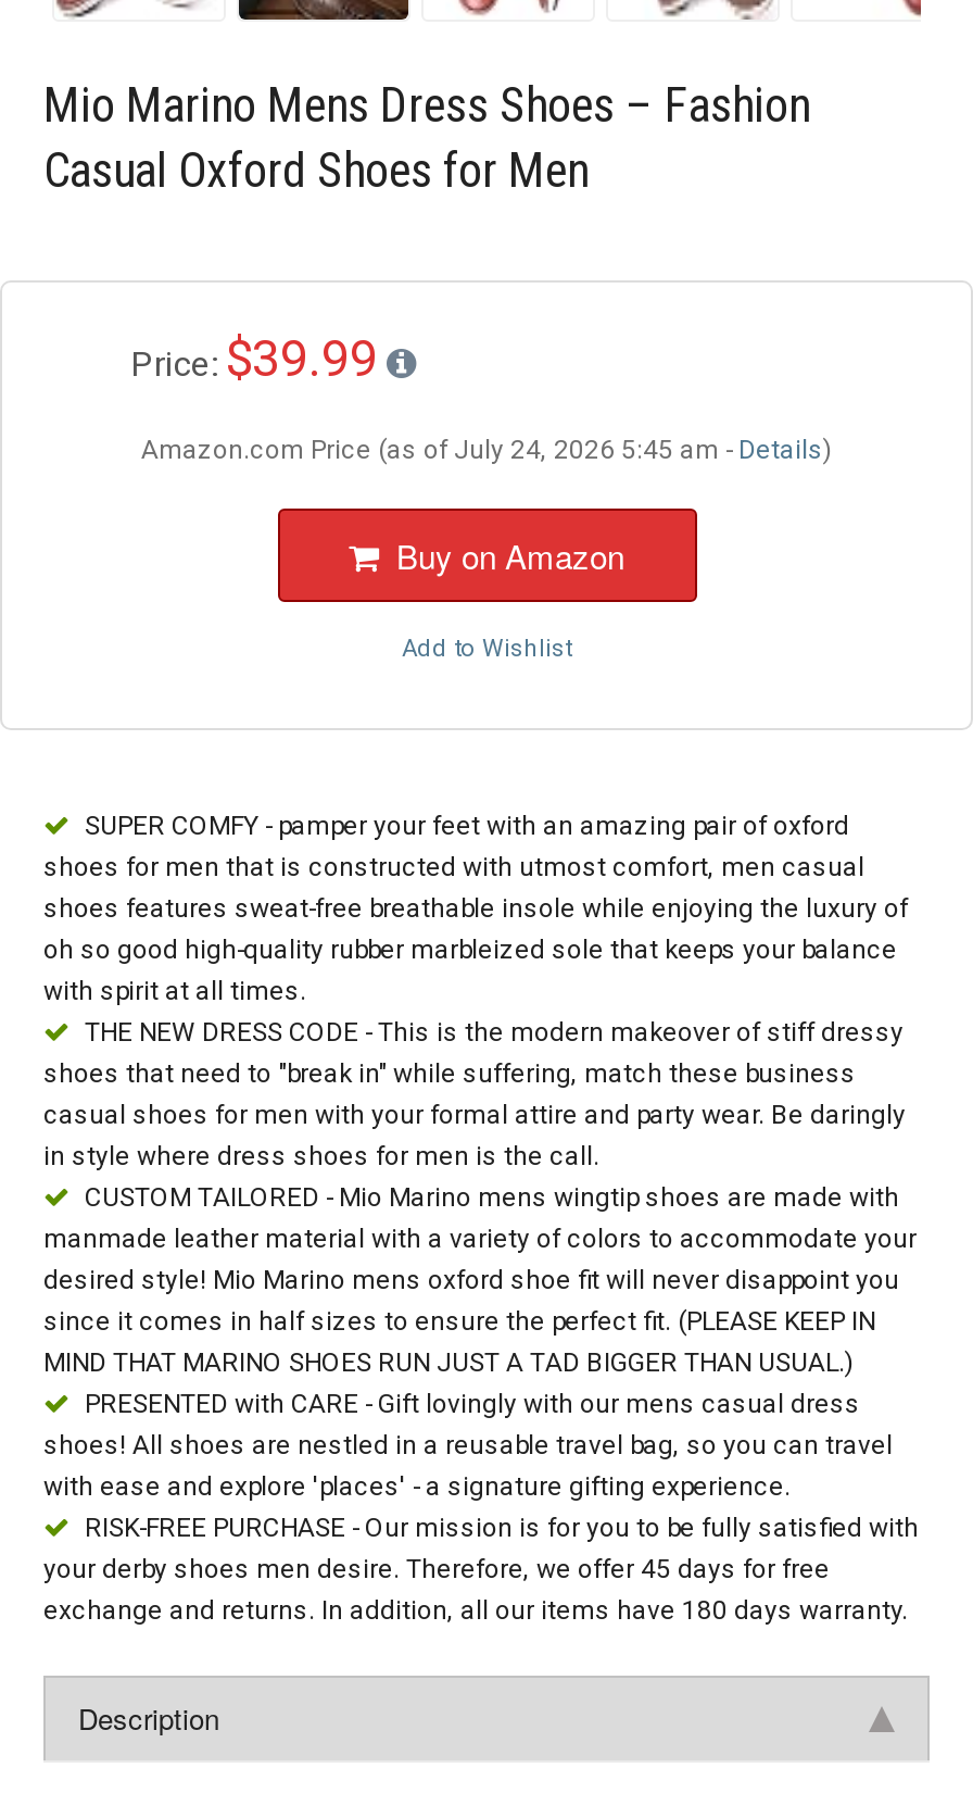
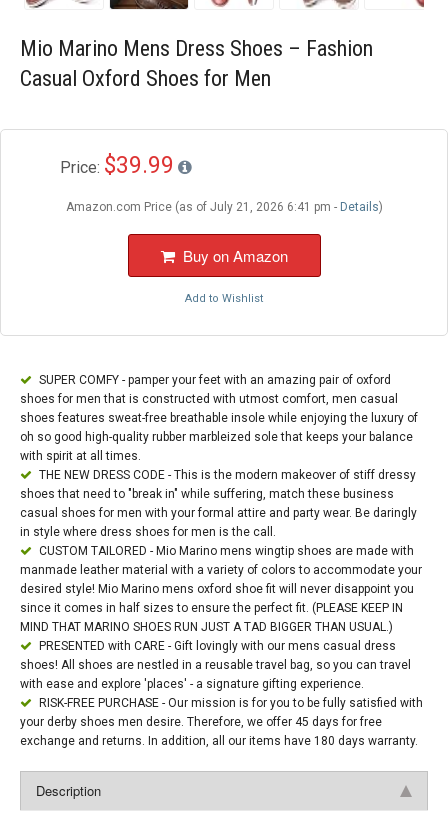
[141,435,832,465] Amazon.com Price (as of July 24, 2026 5:45 am - Details) -> [65,200,382,214] Amazon.com Price (as of July 21, 2026 6:41 pm - Details)

